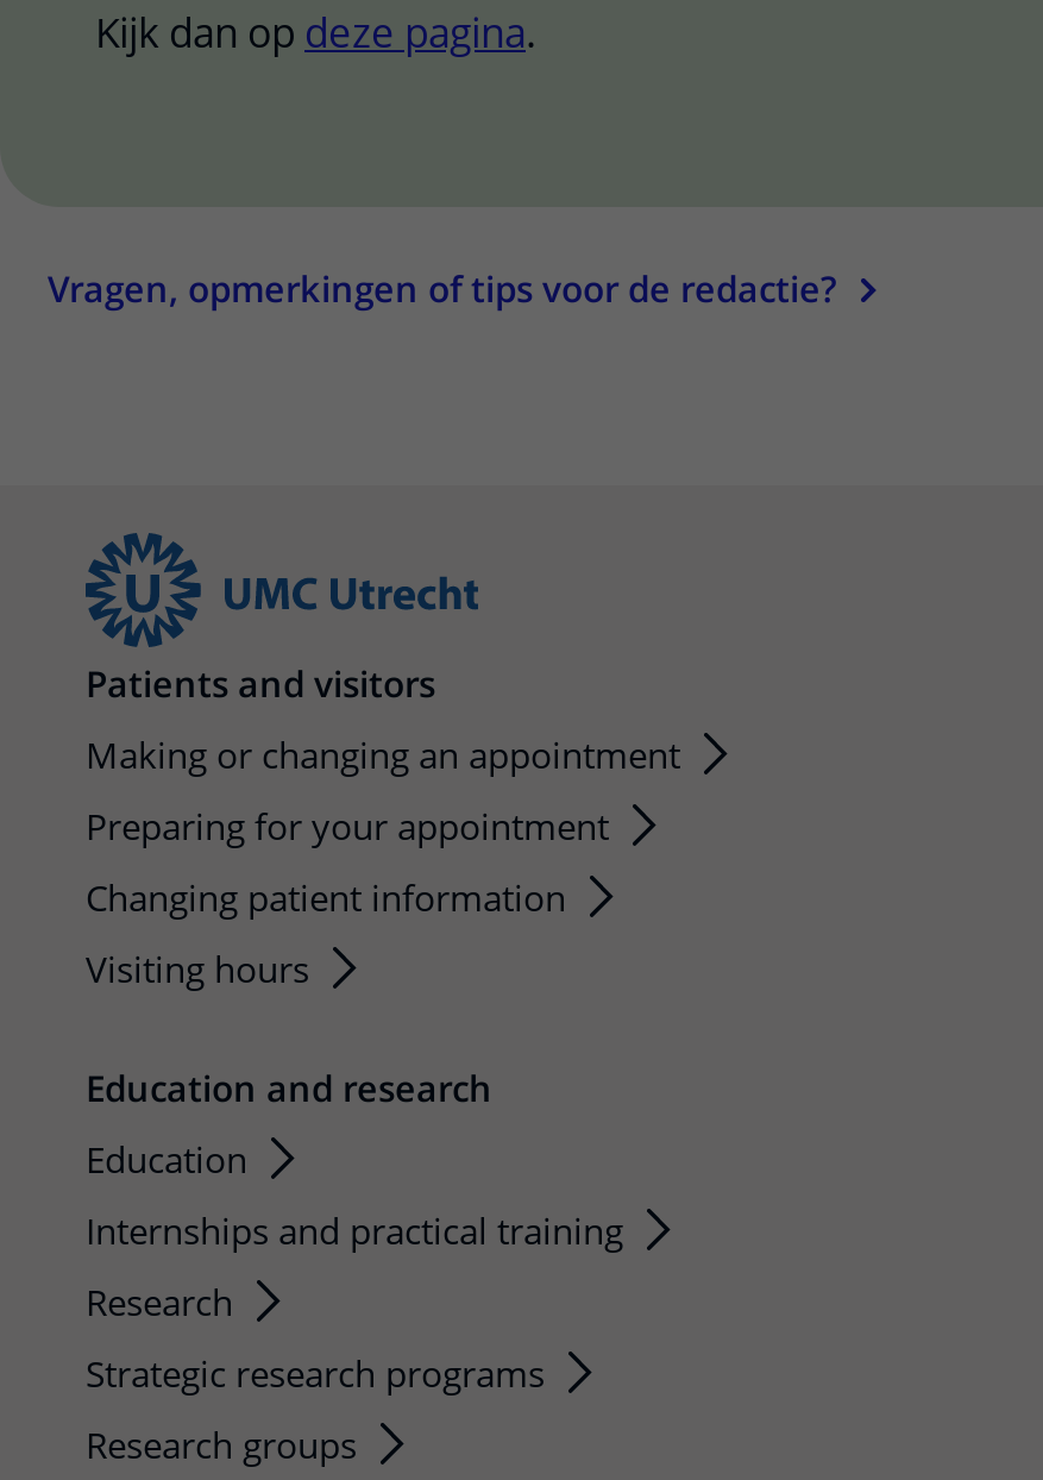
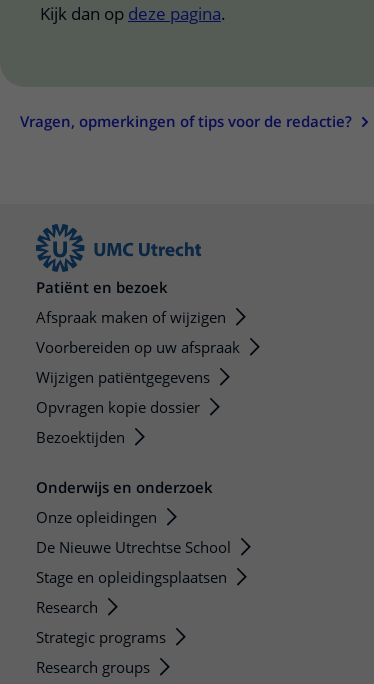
[86,659,680,1254] Patients and visitors | Making or changing an appointment | Preparing for your appointment | Changing patient information | Visiting hours | Education and research | Education | Internships and practical training -> [36,277,240,587] Patiënt en bezoek | Afspraak maken of wijzigen | Voorbereiden op uw afspraak | Wijzigen patiëntgegevens | Opvragen kopie dossier | Bezoektijden | Onderwijs en onderzoek | Onze opleidingen | De Nieuwe Utrechtse School | Stage en opleidingsplaatsen
[86,1349,545,1397] Strategic research programs -> [36,627,166,647] Strategic programs

